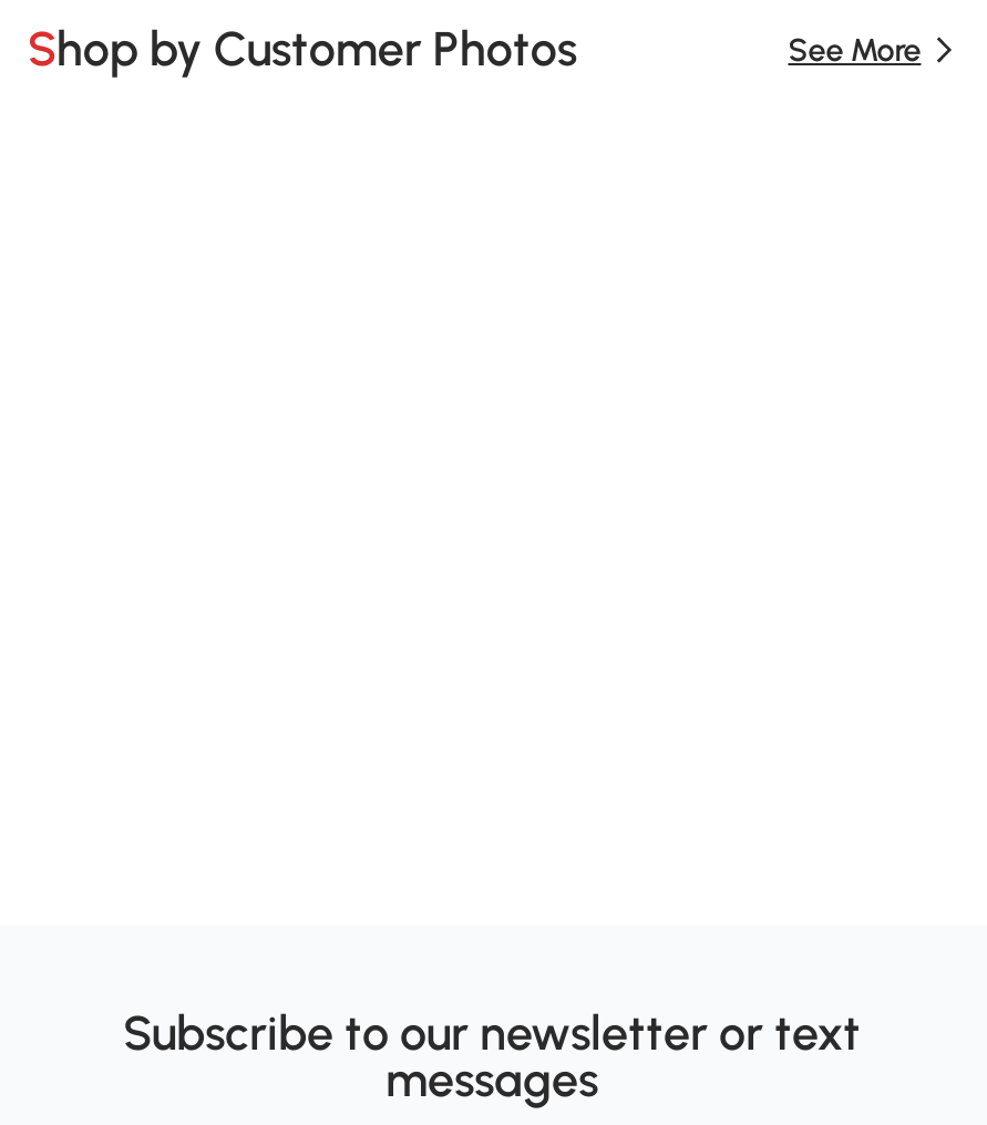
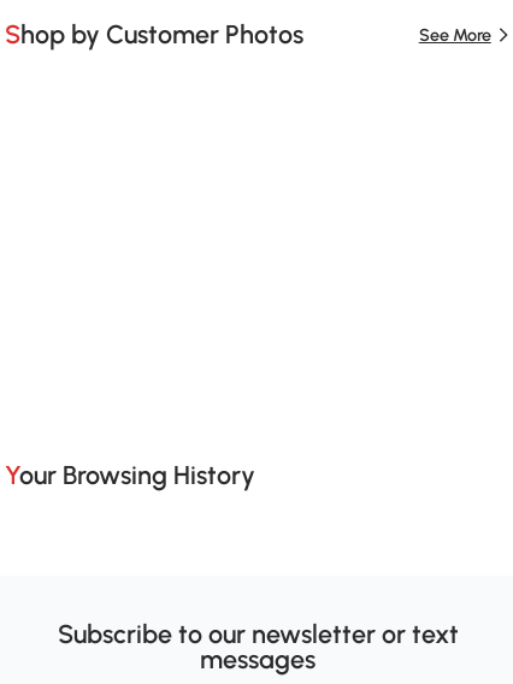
none -> [20,460,256,490] Your Browsing History

